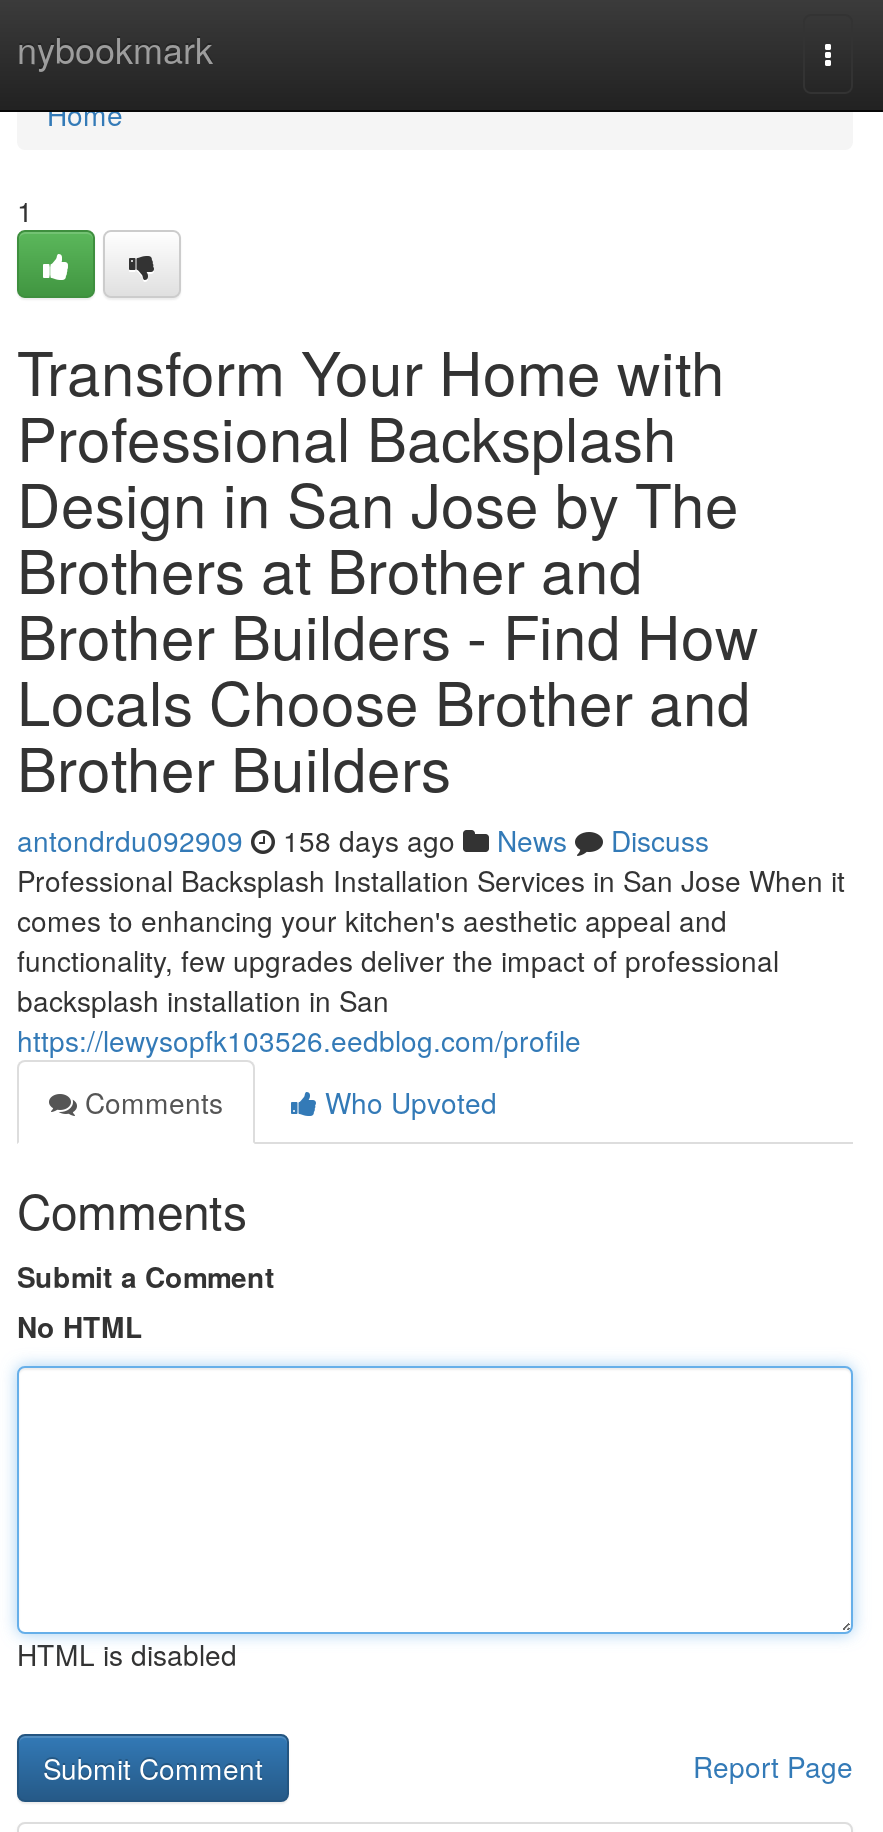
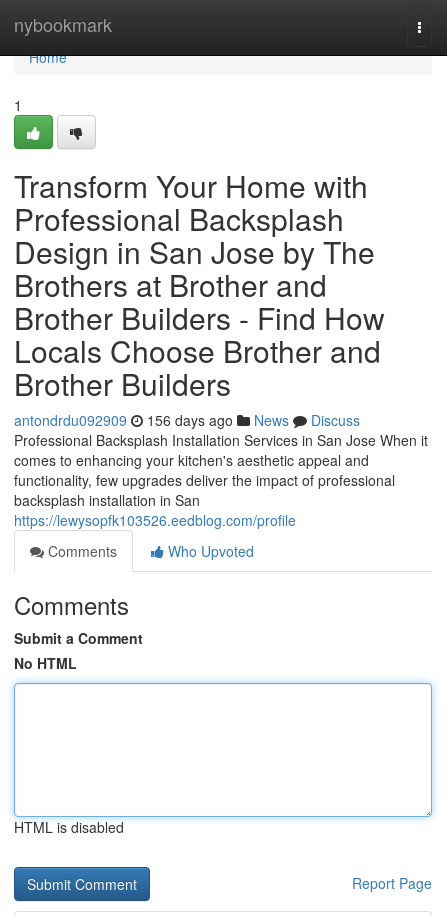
[17,820,709,860] antondrdu092909 158 days ago News Discuss -> [14,410,360,430] antondrdu092909 156 days ago News Discuss

